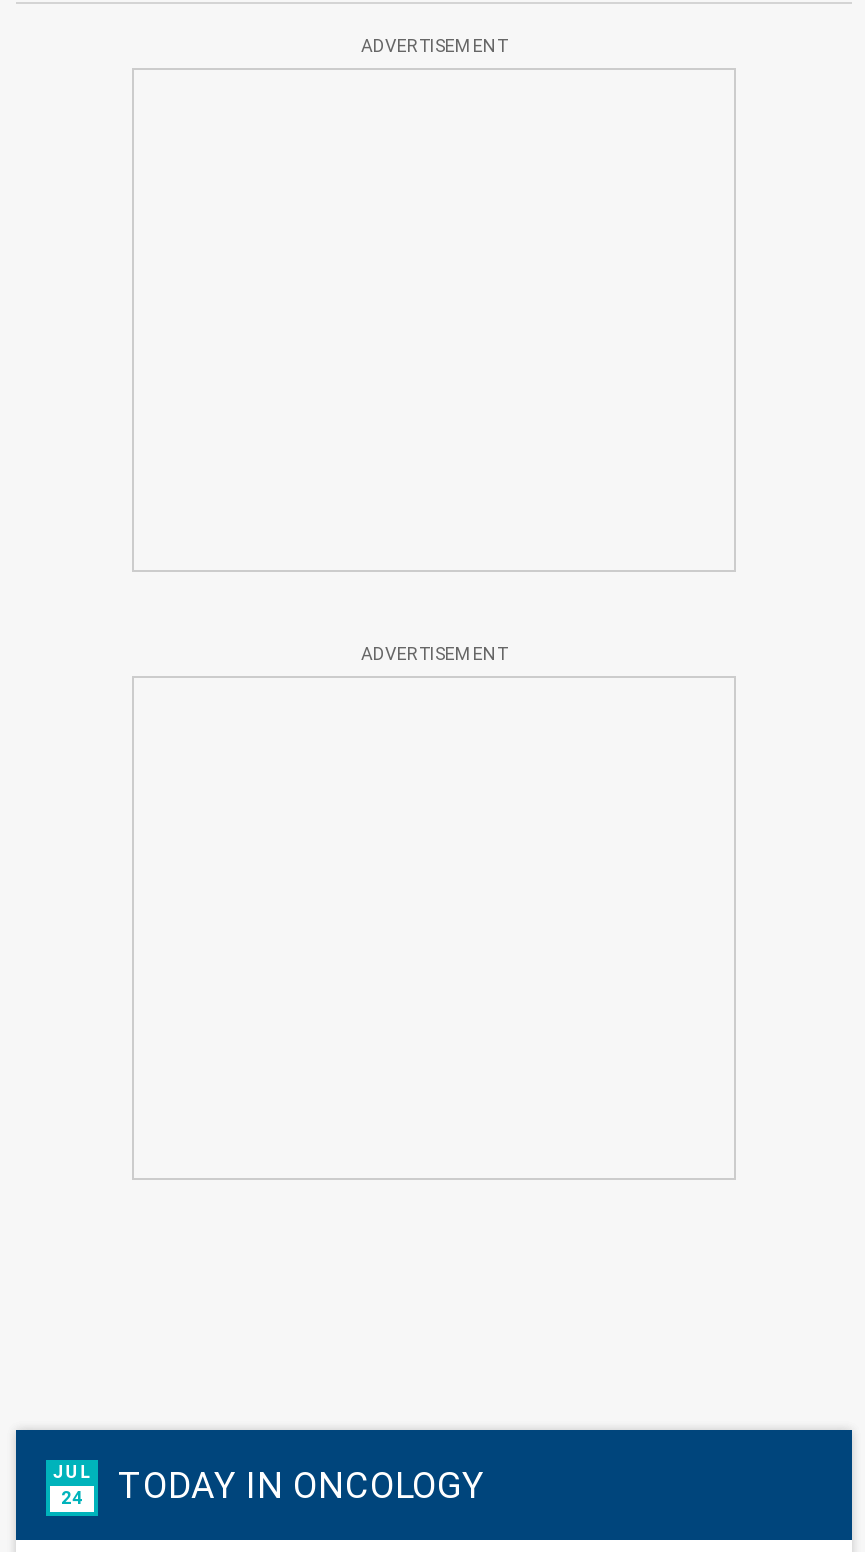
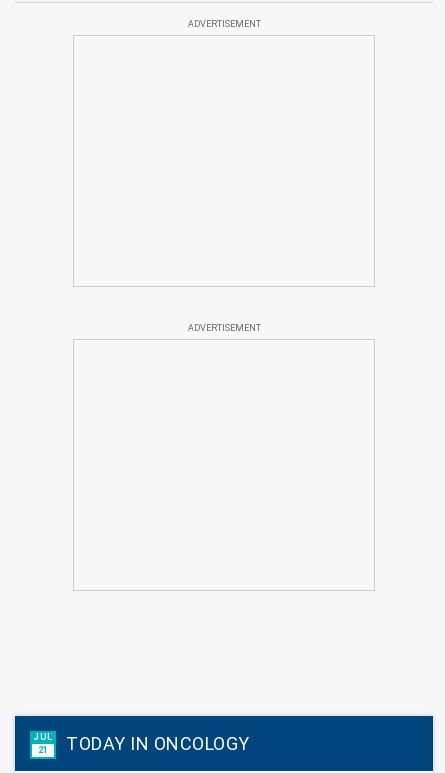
[52,1462,485,1508] JUL 24 TODAY IN ONCOLOGY -> [33,732,249,755] JUL 21 TODAY IN ONCOLOGY

